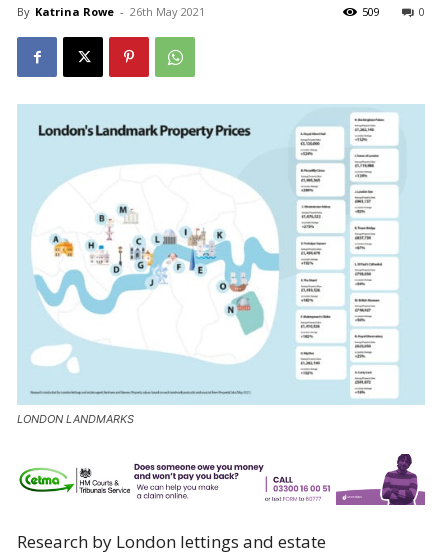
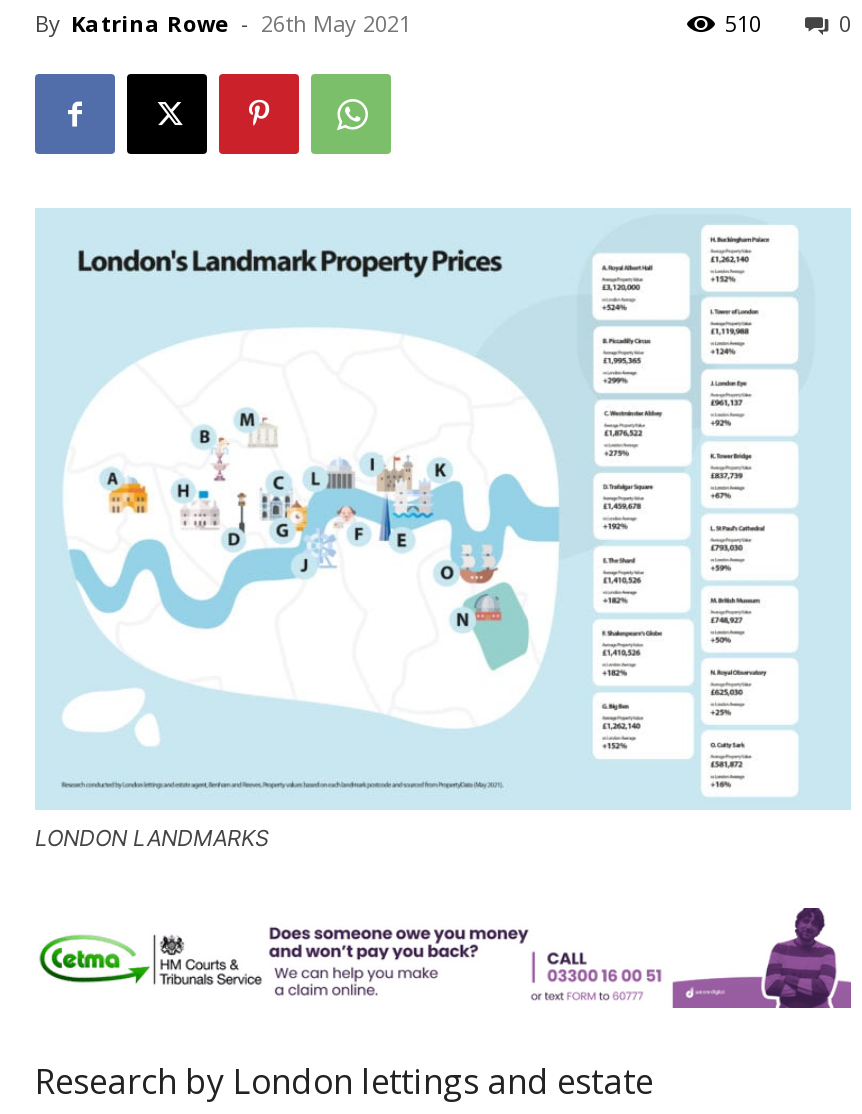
[362,4,380,19] 509 -> [725,8,761,38] 510

